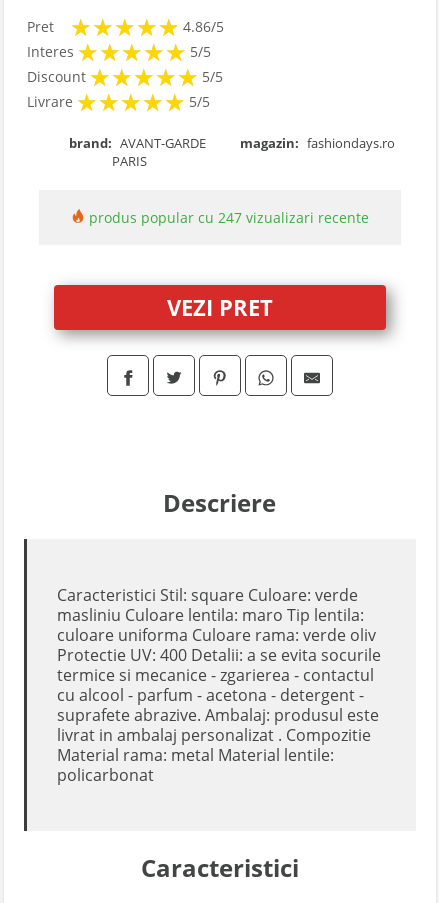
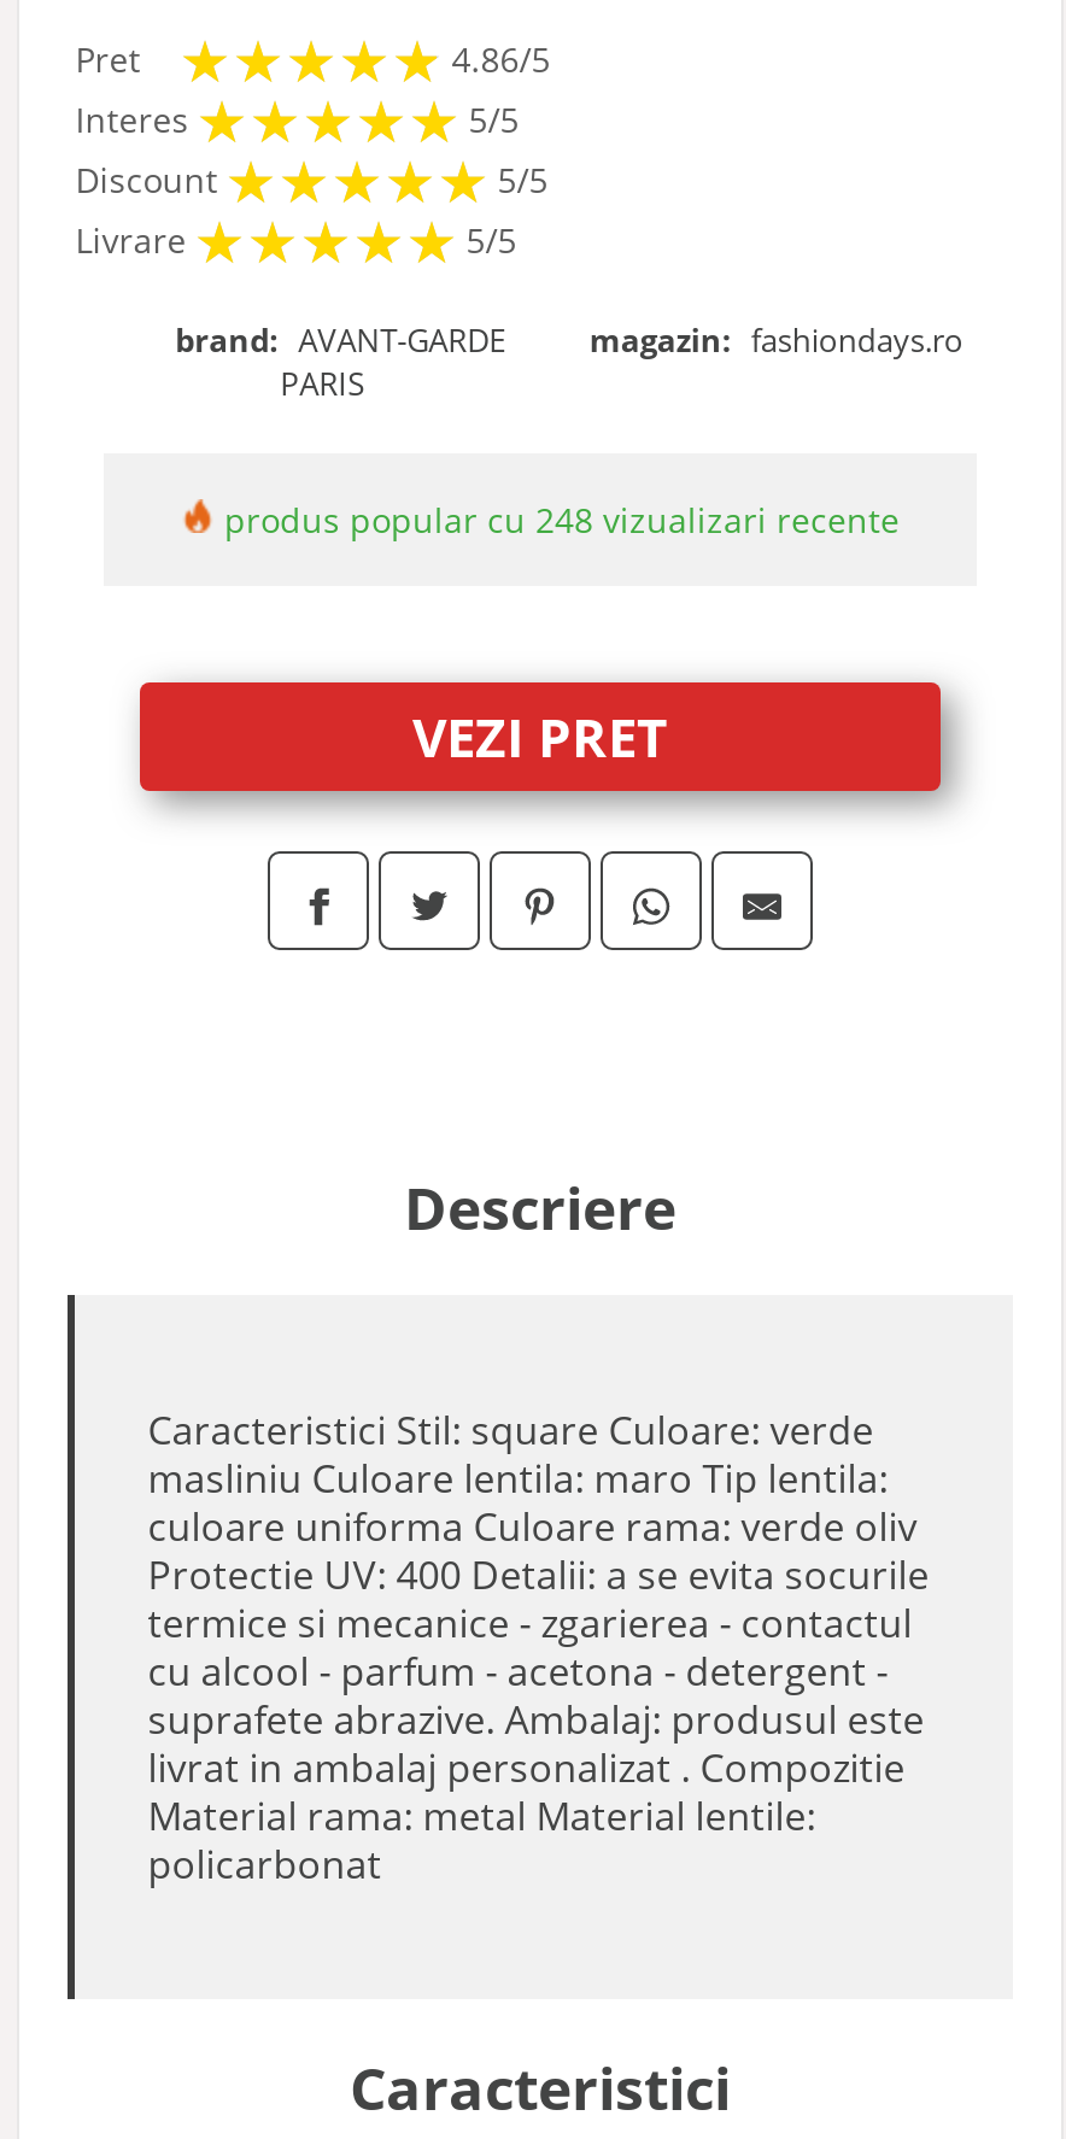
[85,208,369,227] produs popular cu 247 vizualizari recente -> [215,497,900,543] produs popular cu 248 vizualizari recente

